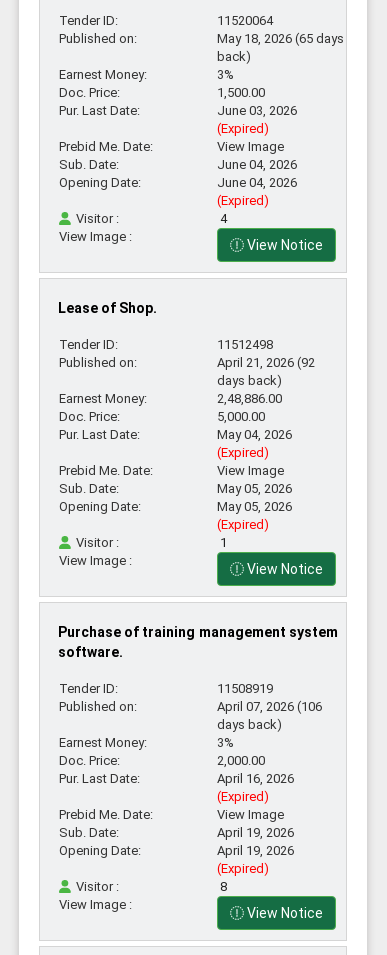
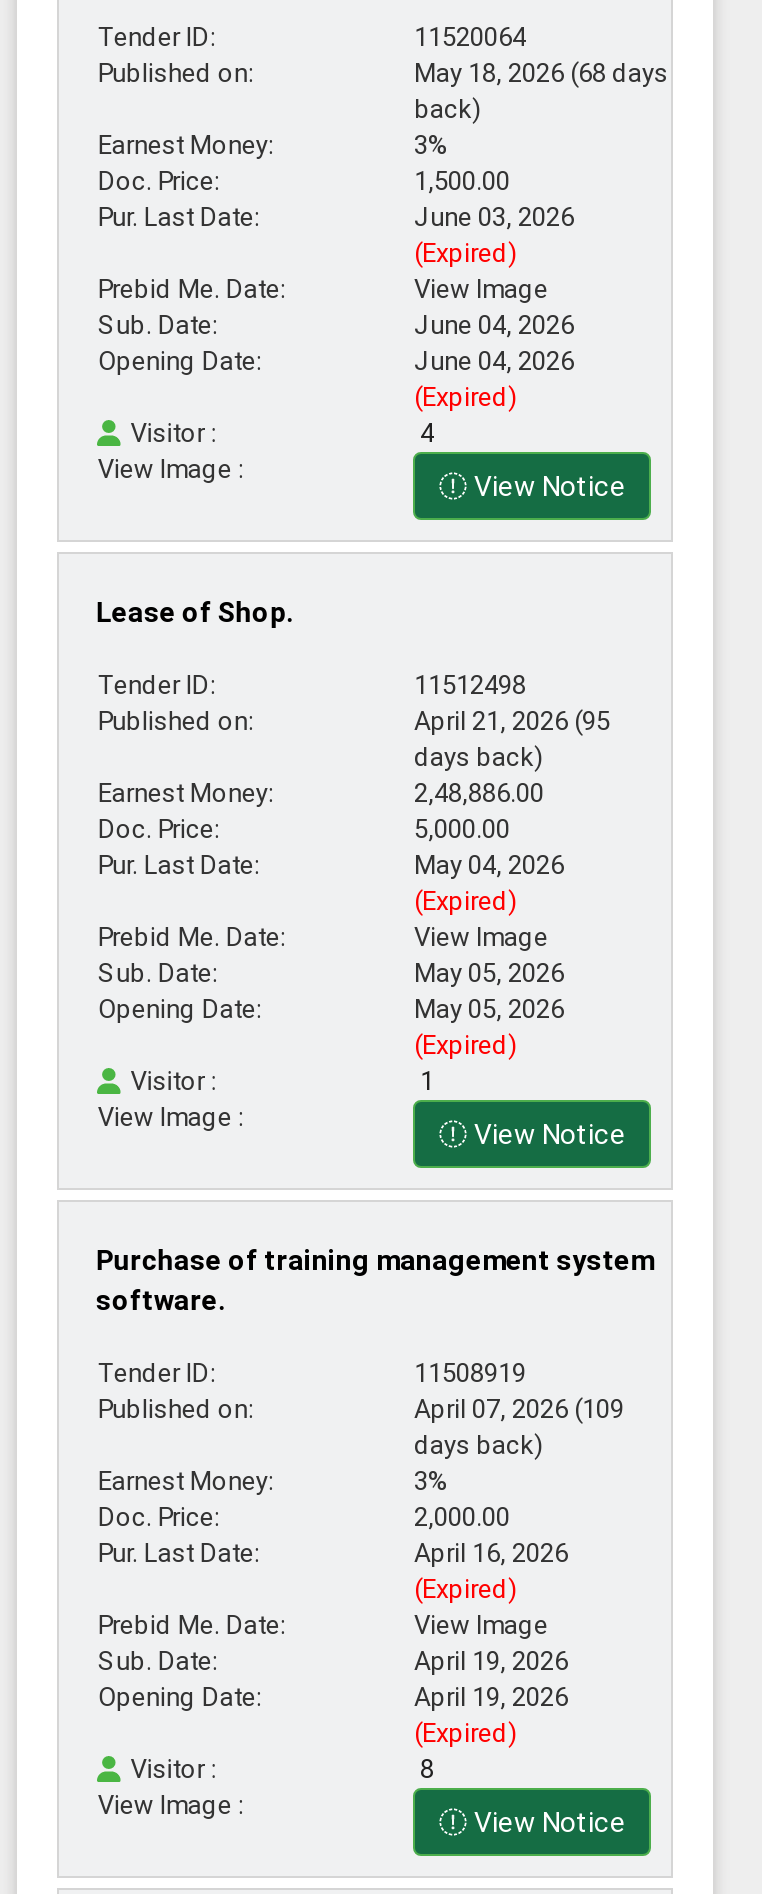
[217,31,344,46] May 18, 2026 (65 days -> [414,58,668,88] May 18, 2026 (68 days
[217,355,315,370] April 21, 2026 (92 -> [414,706,610,736] April 21, 2026 (95
[217,699,322,714] April 07, 2026 (106 -> [414,1394,624,1424] April 07, 2026 (109

